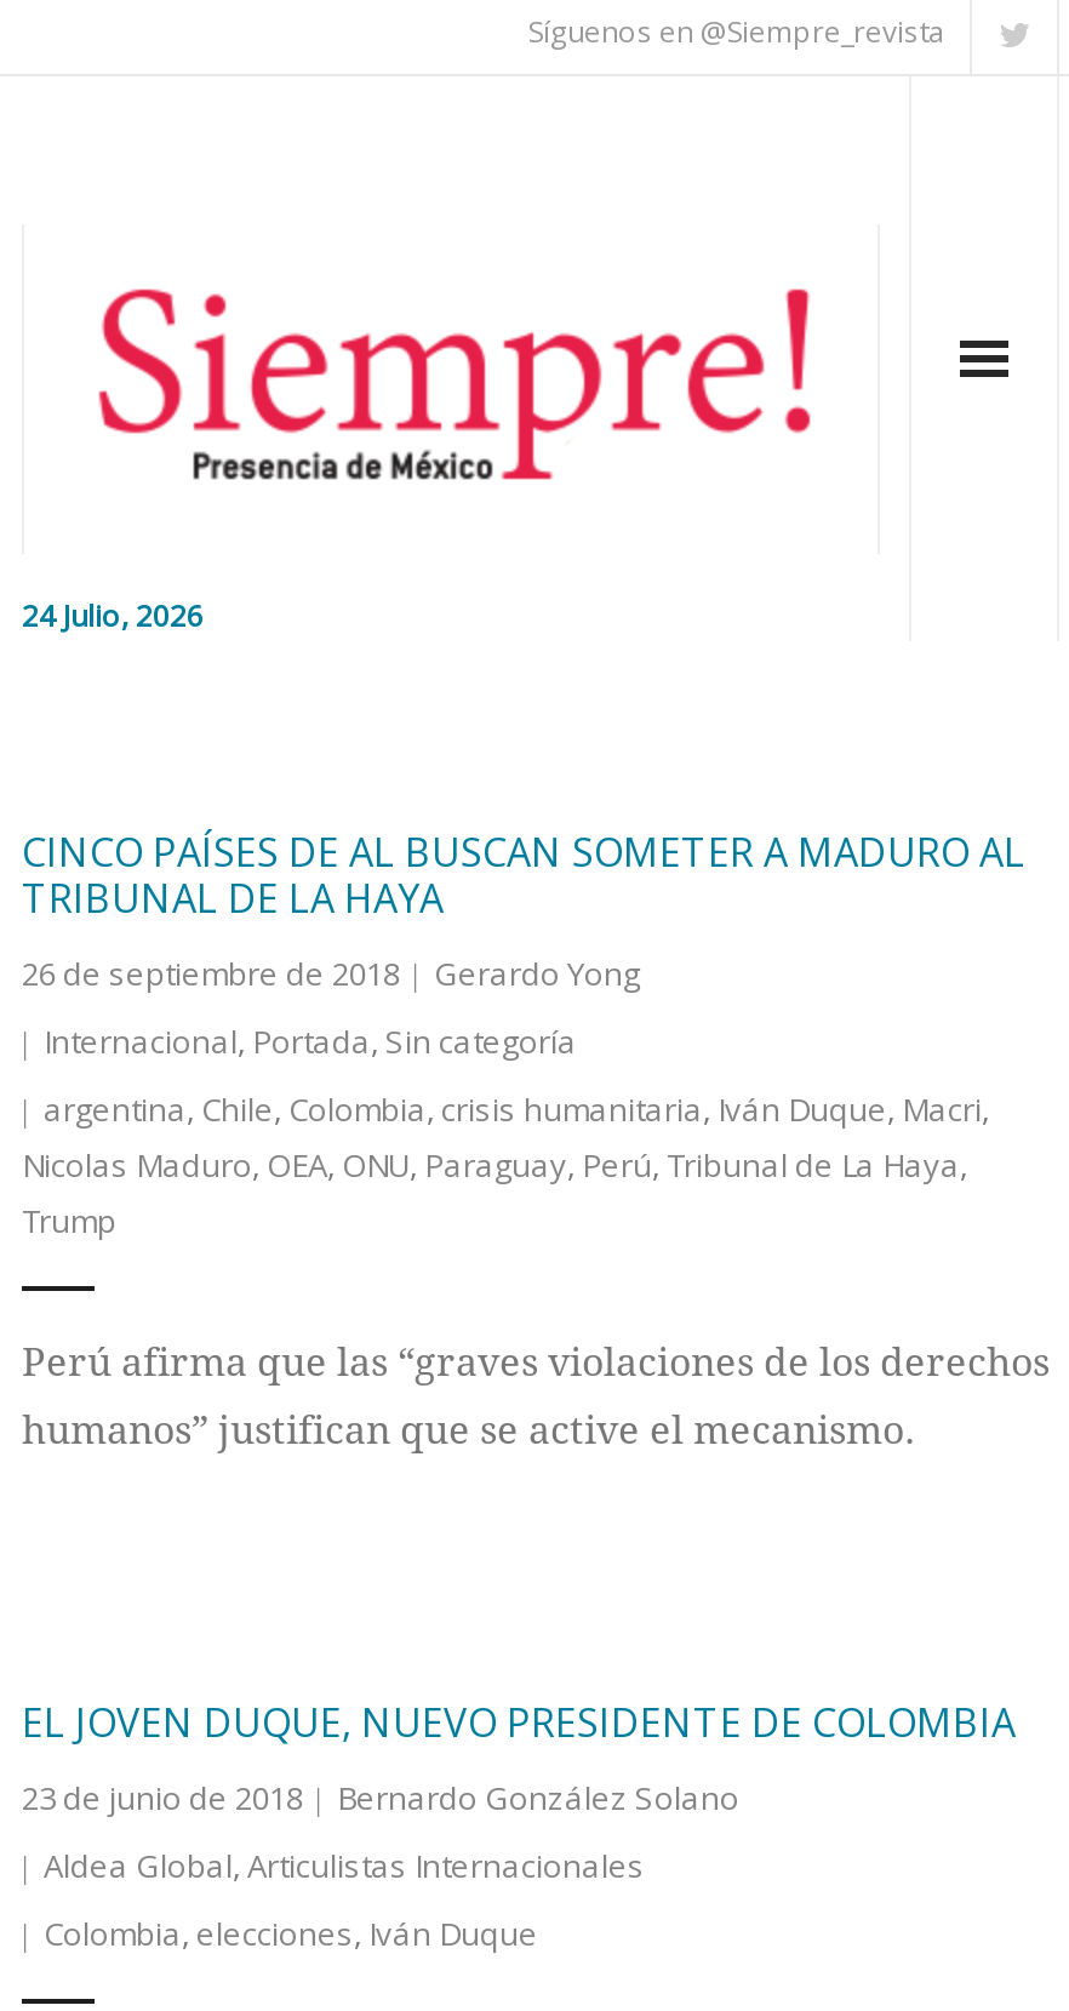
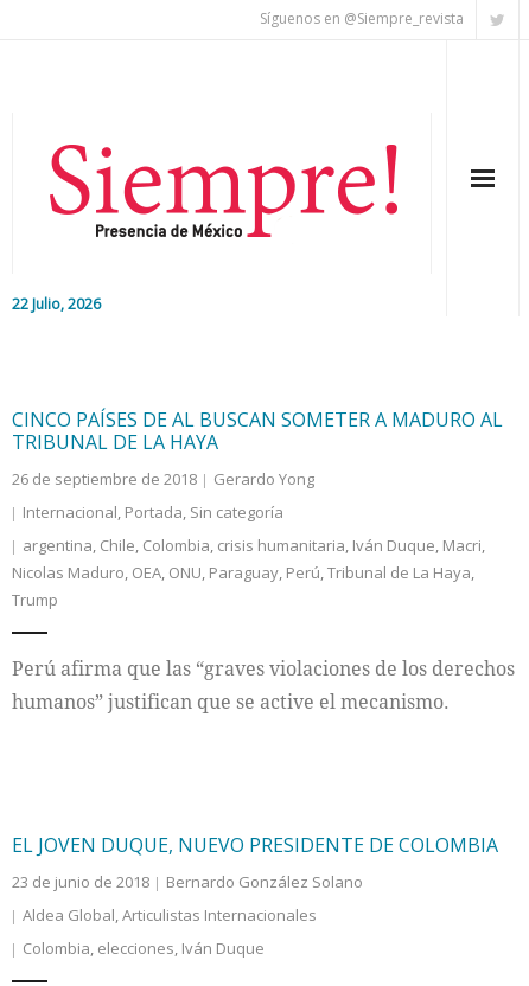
[22,595,204,636] 24 Julio, 2026 -> [12,294,101,314] 22 Julio, 2026

